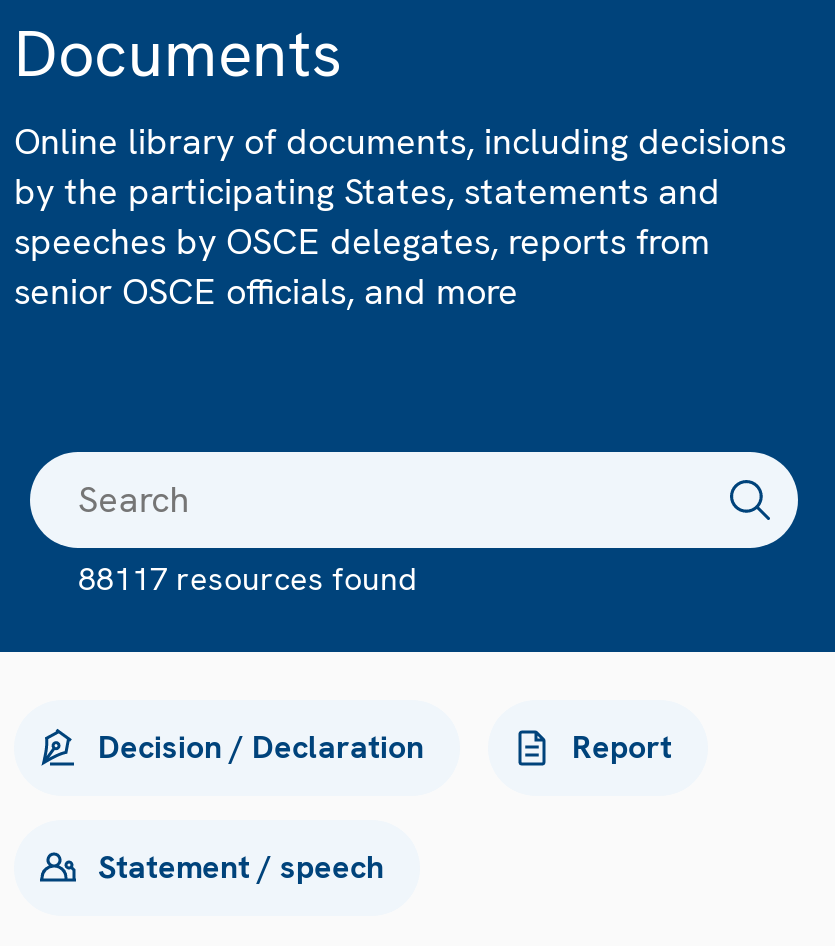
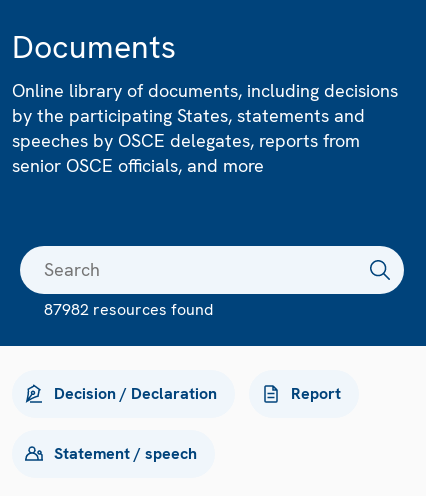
[78,557,416,599] 88117 resources found -> [44,299,213,320] 87982 resources found

